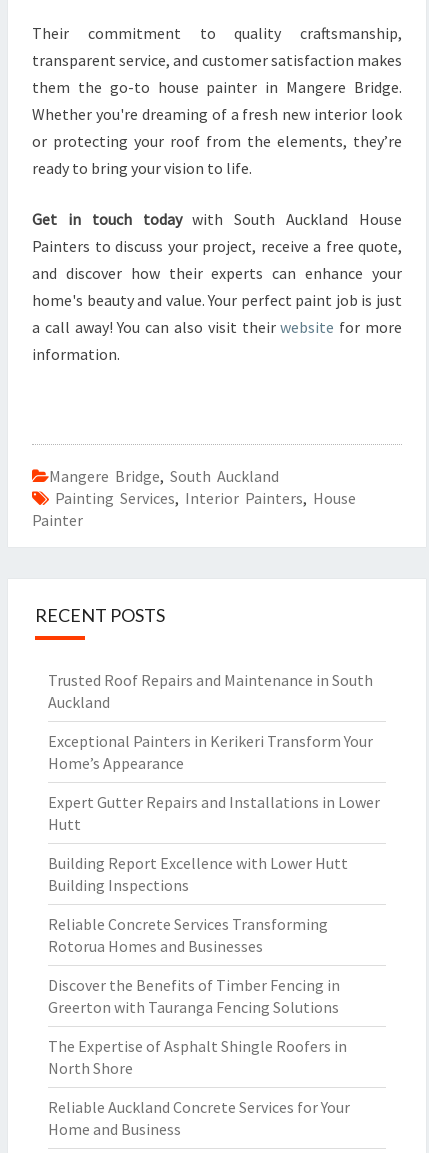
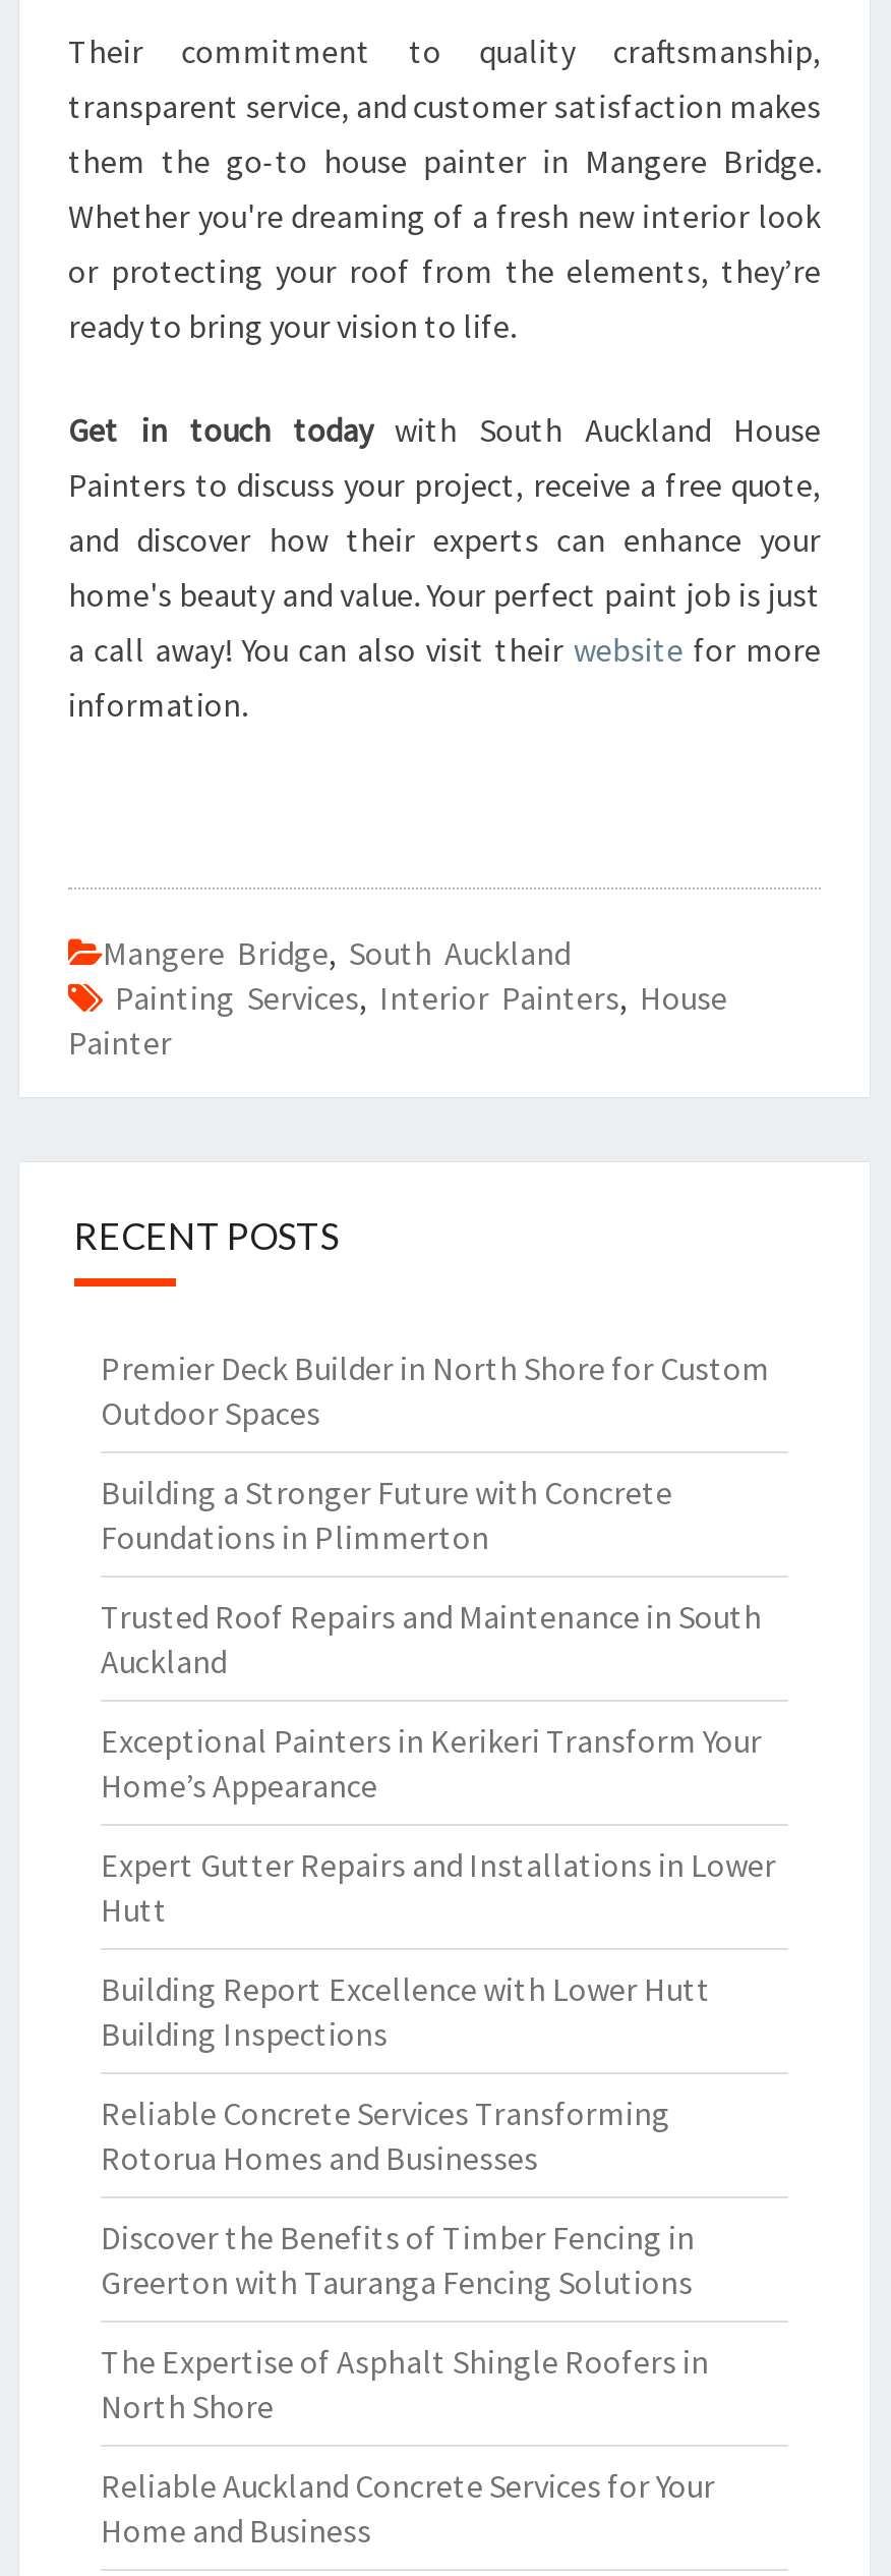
none -> [101,1348,770,1557] Premier Deck Builder in North Shore for Custom | Outdoor Spaces | Building a Stronger Future with Concrete | Foundations in Plimmerton

